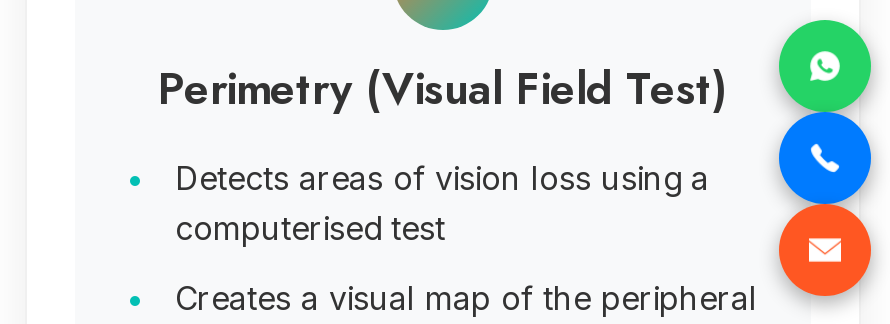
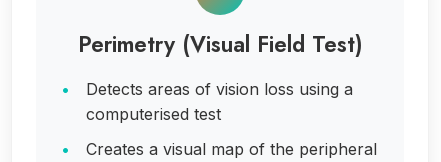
[775,18,875,306] [image] -> none

